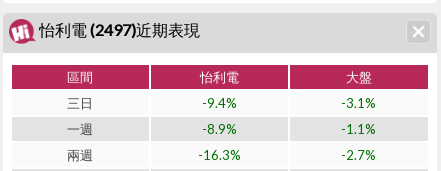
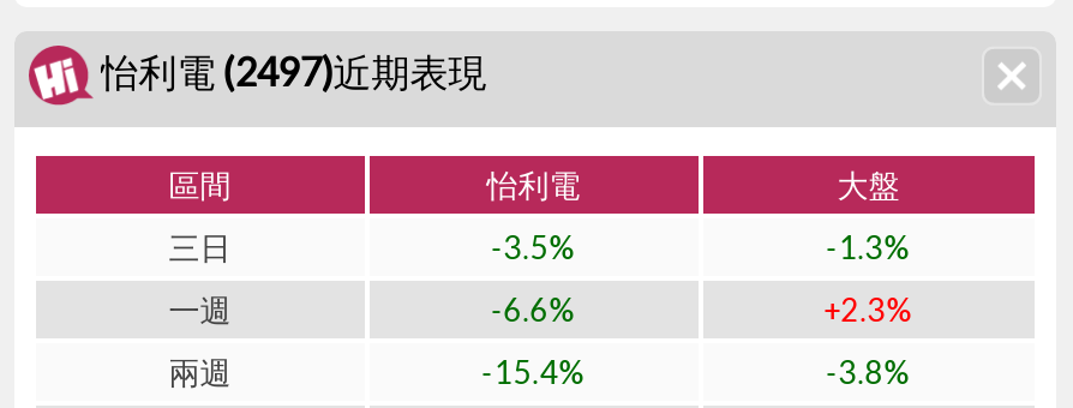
[202,95,237,111] -9.4% -> [491,228,575,266] -3.5%
[341,95,376,111] -3.1% -> [826,228,910,266] -1.3%
[202,121,237,137] -8.9% -> [491,290,575,329] -6.6%
[341,121,376,137] -1.1% -> [824,290,913,329] +2.3%
[198,147,241,163] -16.3% -> [482,353,585,391] -15.4%
[341,147,376,163] -2.7% -> [826,353,910,391] -3.8%

